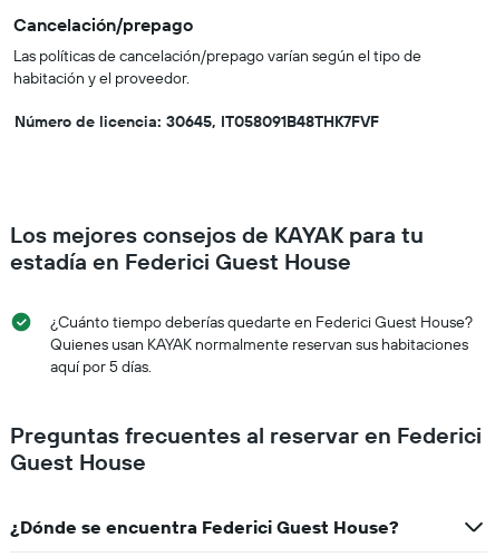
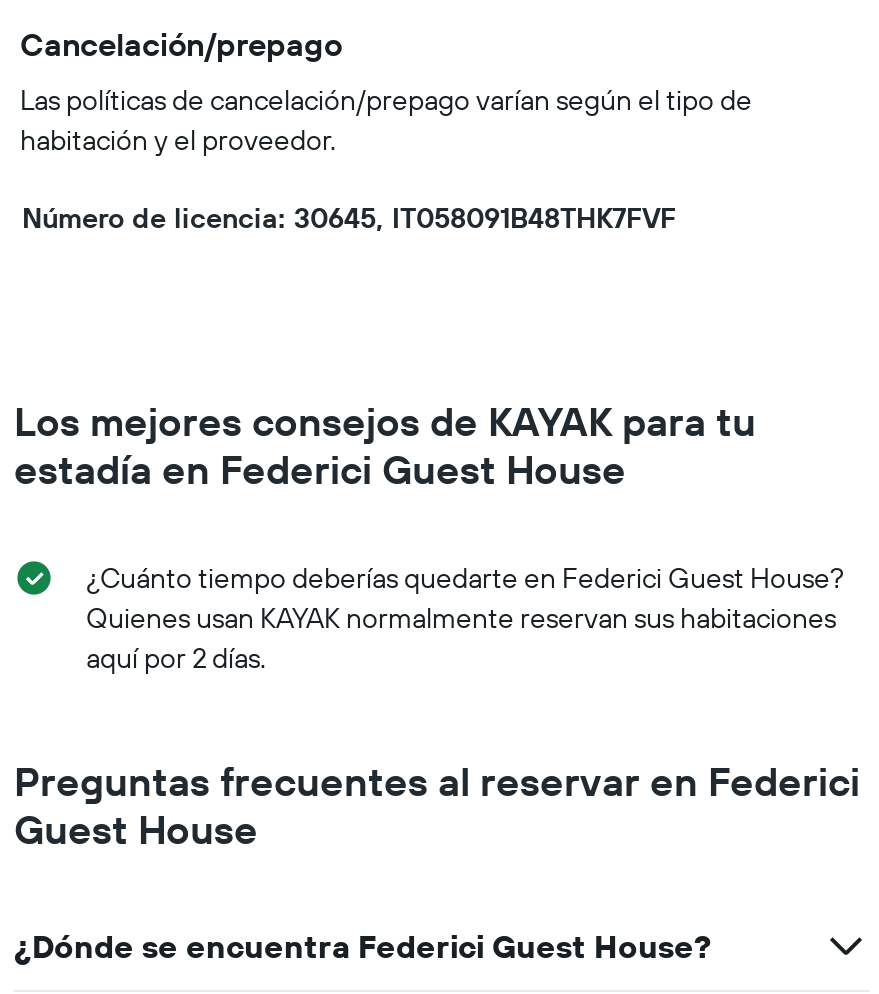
[50,356,152,377] aquí por 5 días. -> [86,640,266,676] aquí por 2 días.

